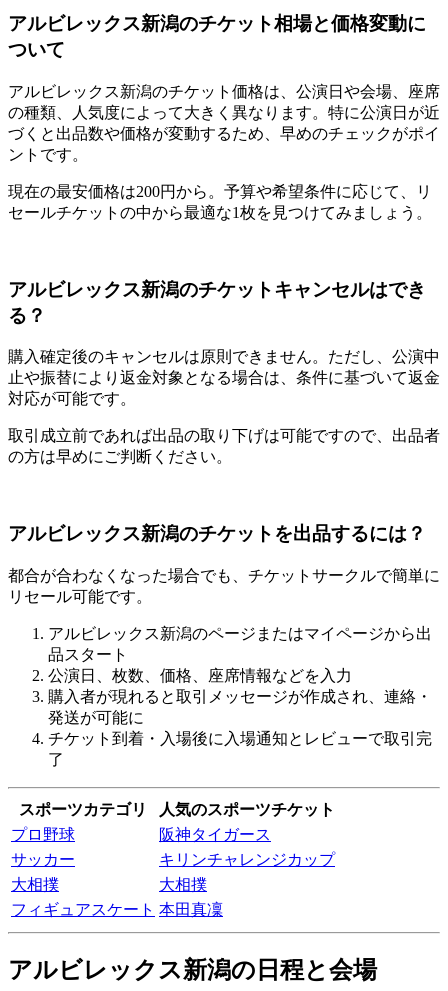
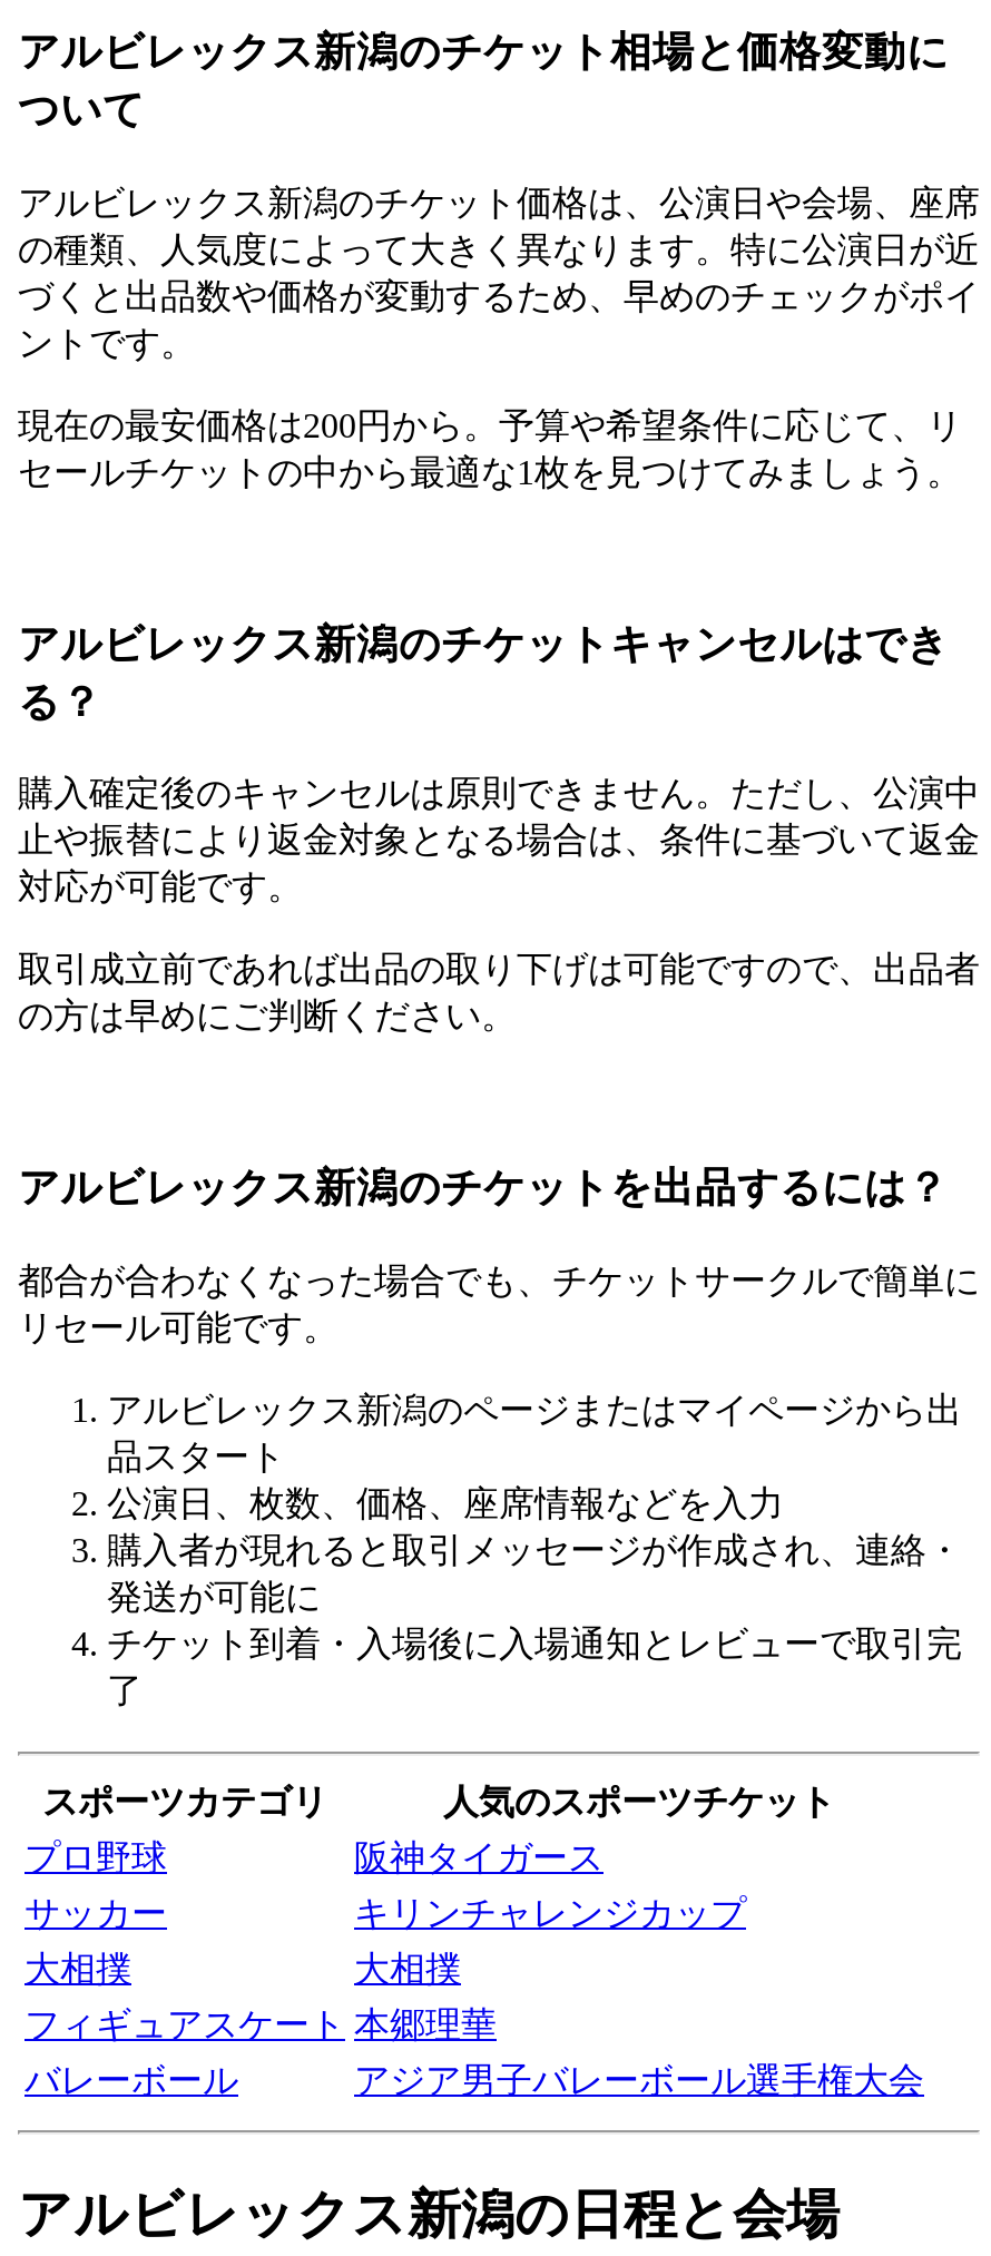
[11,901,223,918] フィギュアスケート 本田真凜 -> [24,2005,924,2099] フィギュアスケート 本郷理華 | バレーボール | アジア男子バレーボール選手権大会

